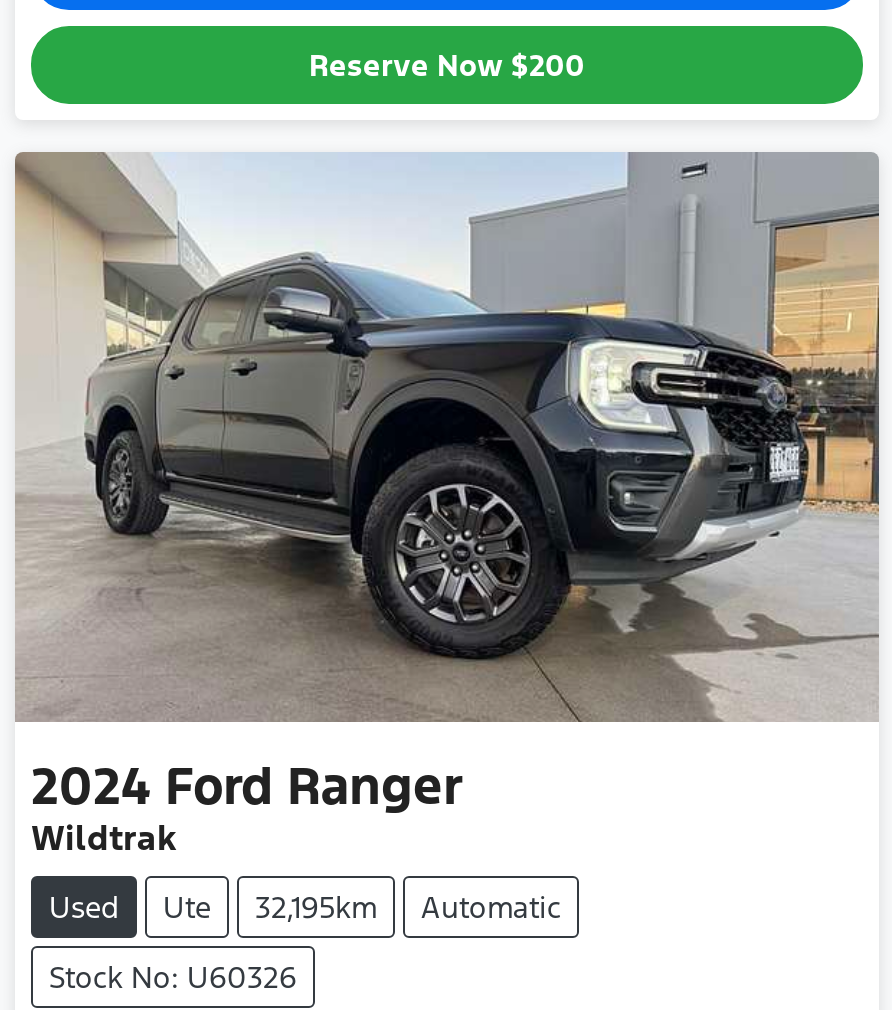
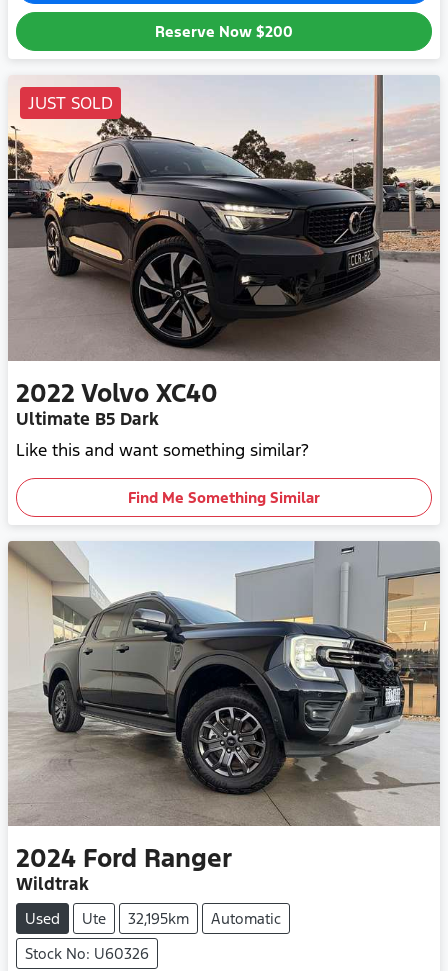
none -> [7,75,440,361] [image] | JUST SOLD
none -> [16,376,320,506] 2022 Volvo XC40 | Ultimate B5 Dark | Like this and want something similar? | Find Me Something Similar

